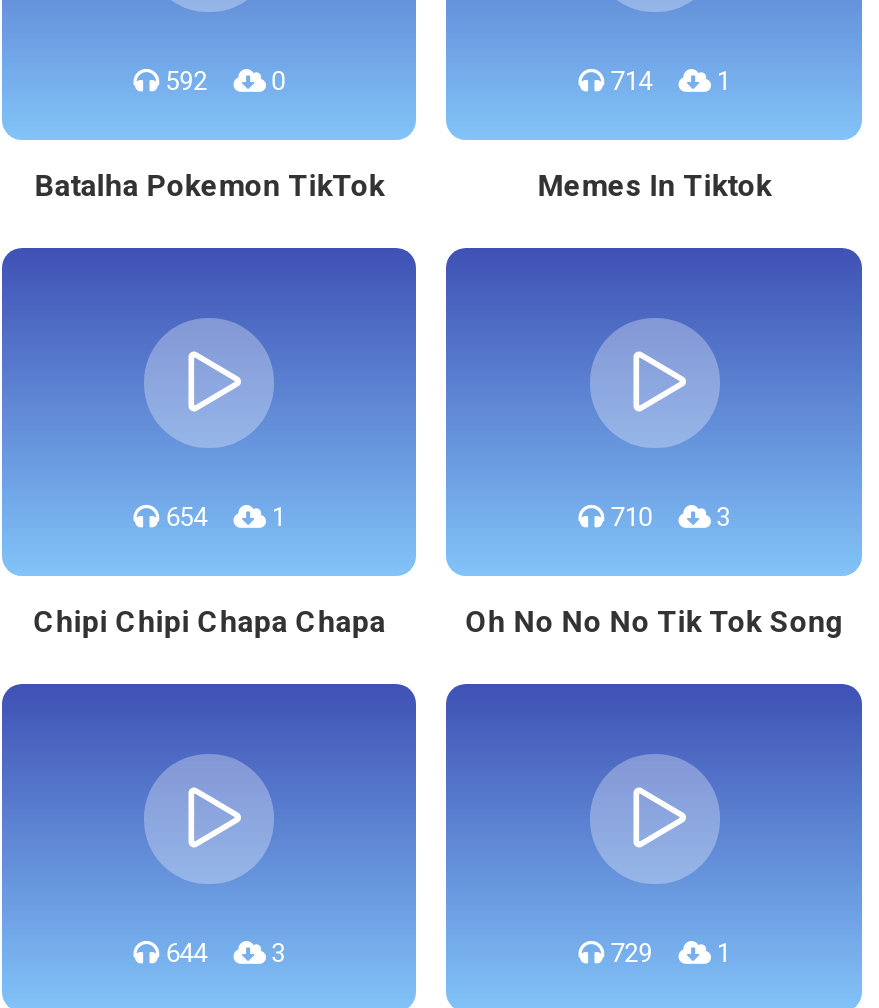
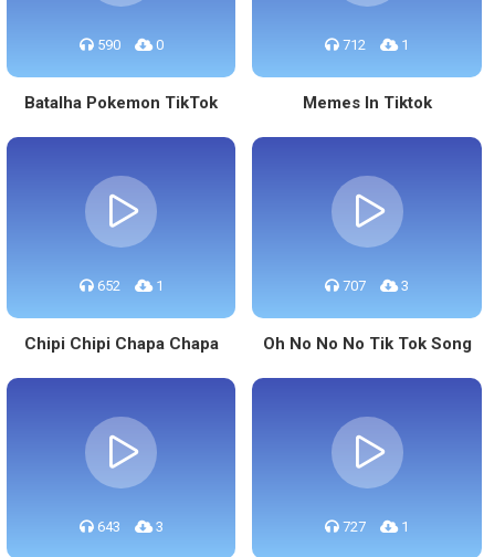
[159,66,285,96] 592 0 -> [94,36,163,53] 590 0
[604,66,730,96] 714 1 -> [339,36,409,53] 712 1
[159,502,285,532] 654 1 -> [94,277,163,294] 652 1
[604,502,730,532] 710 3 -> [339,277,409,294] 707 3
[159,938,285,968] 644 3 -> [94,518,163,535] 643 3
[604,938,730,968] 729 1 -> [339,518,409,535] 727 1

